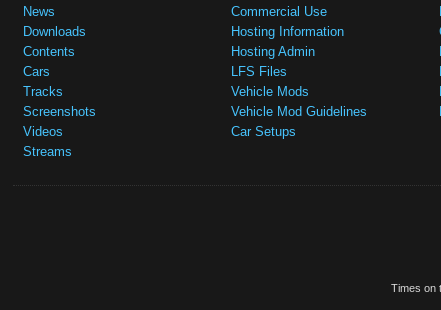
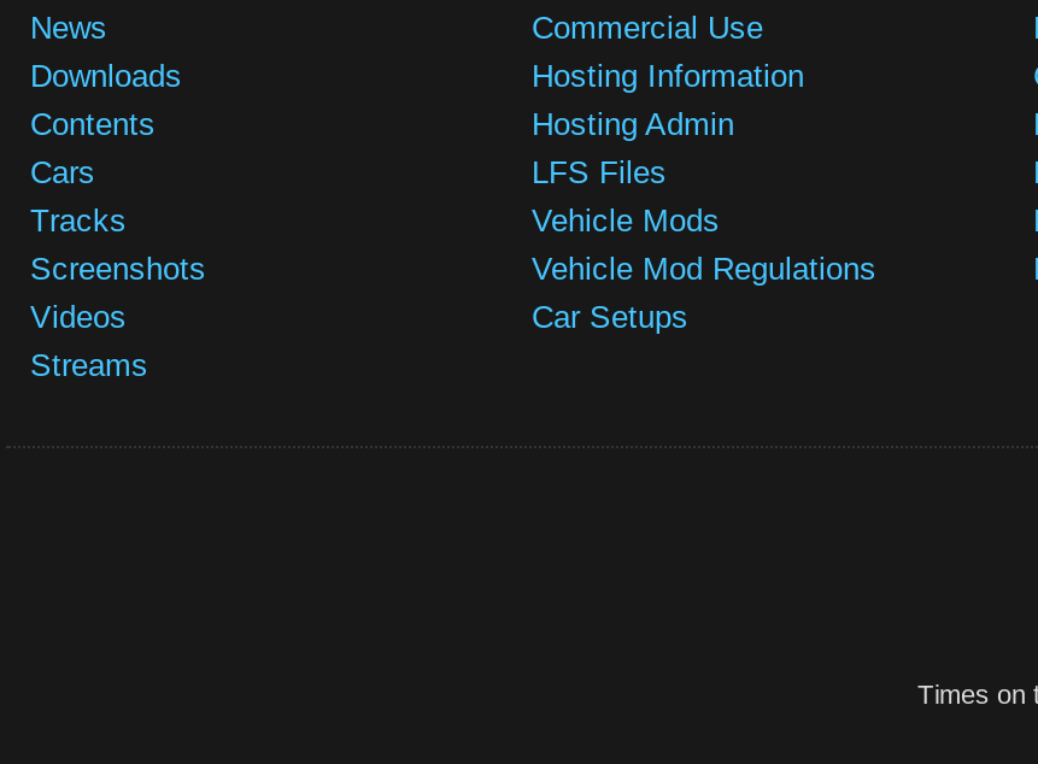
[231,104,367,119] Vehicle Mod Guidelines -> [532,251,876,287] Vehicle Mod Regulations

